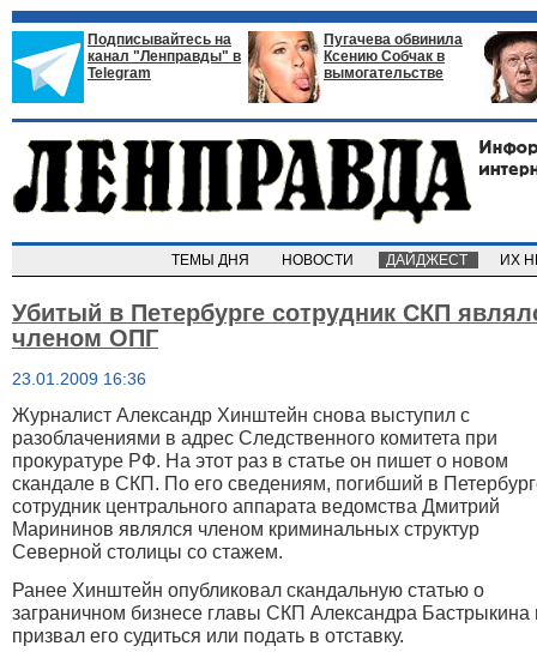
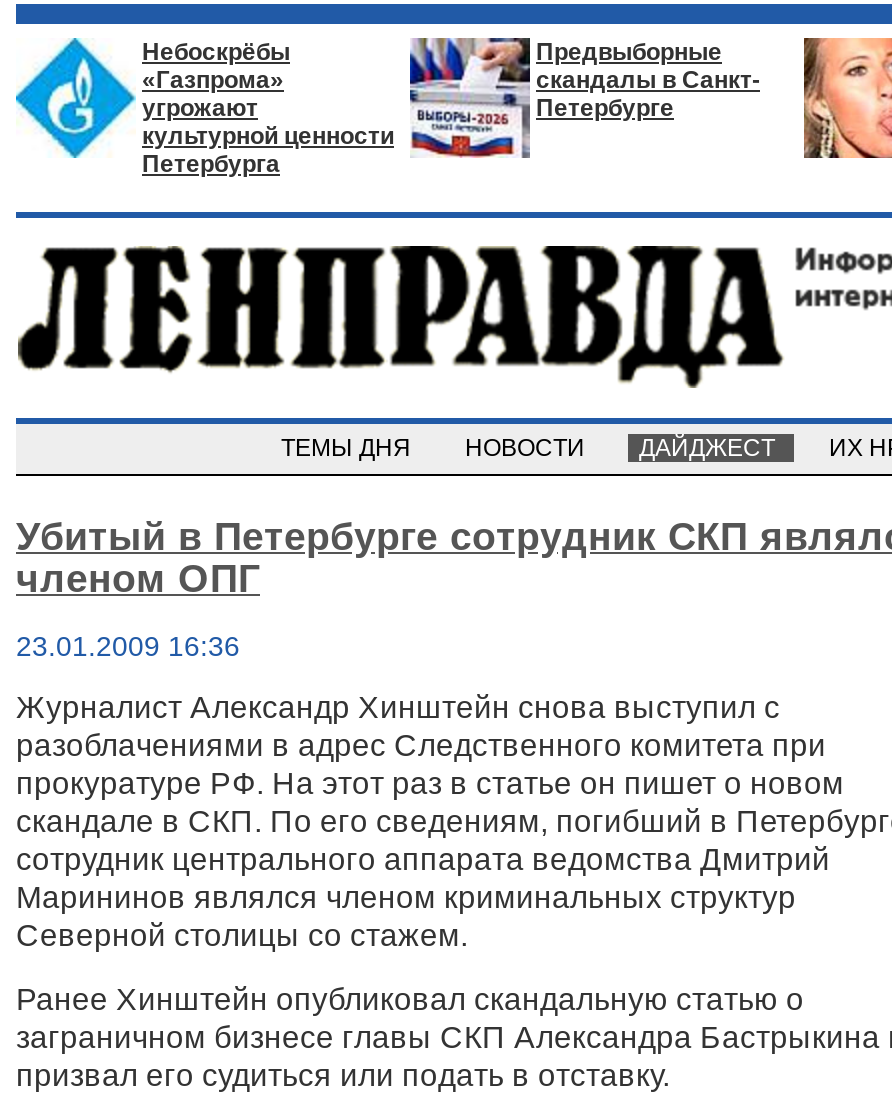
[11,30,241,104] [image] | Подписывайтесь на | канал "Ленправды" в | Telegram -> [16,38,394,178] [image] | Небоскрёбы | «Газпрома» | угрожают | культурной ценности | Петербурга
[249,30,463,104] [image] | Пугачева обвинила | Ксению Собчак в | вымогательстве -> [412,36,760,158] [image] | Предвыборные | скандалы в Санкт- | Петербурге
[484,30,533,104] [image] -> [802,36,886,160] [image]

